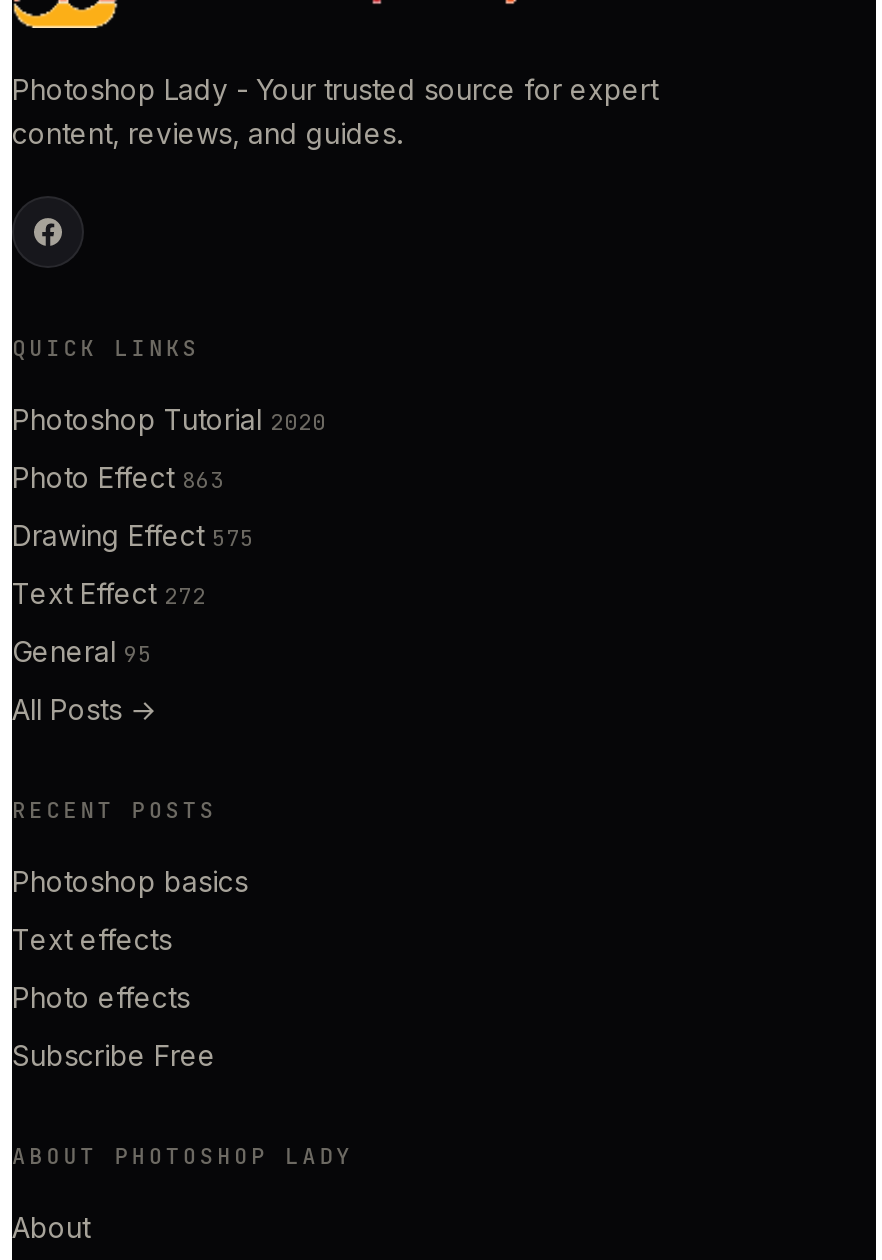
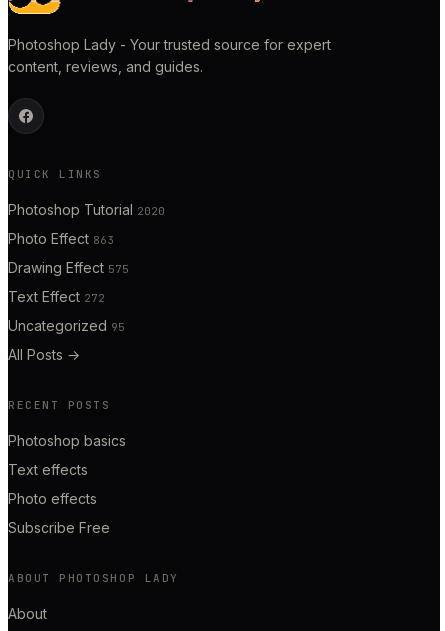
[12,634,152,668] General 95 -> [8,317,125,334] Uncategorized 95

